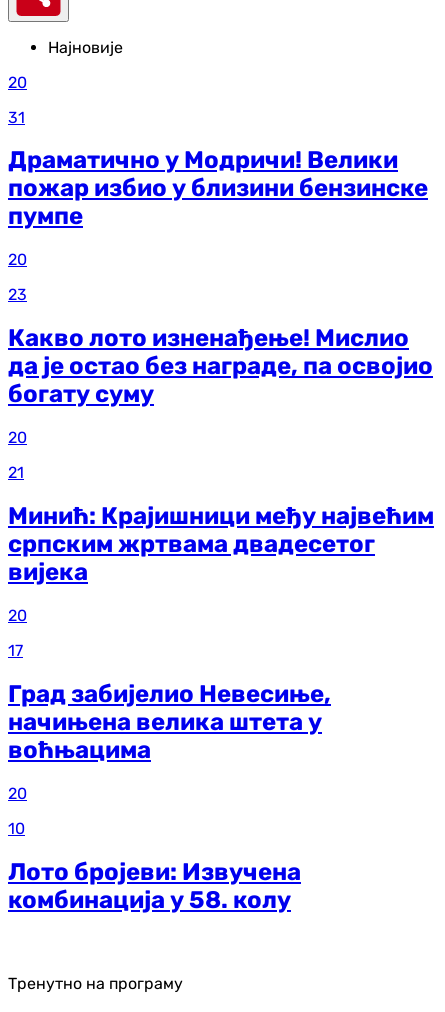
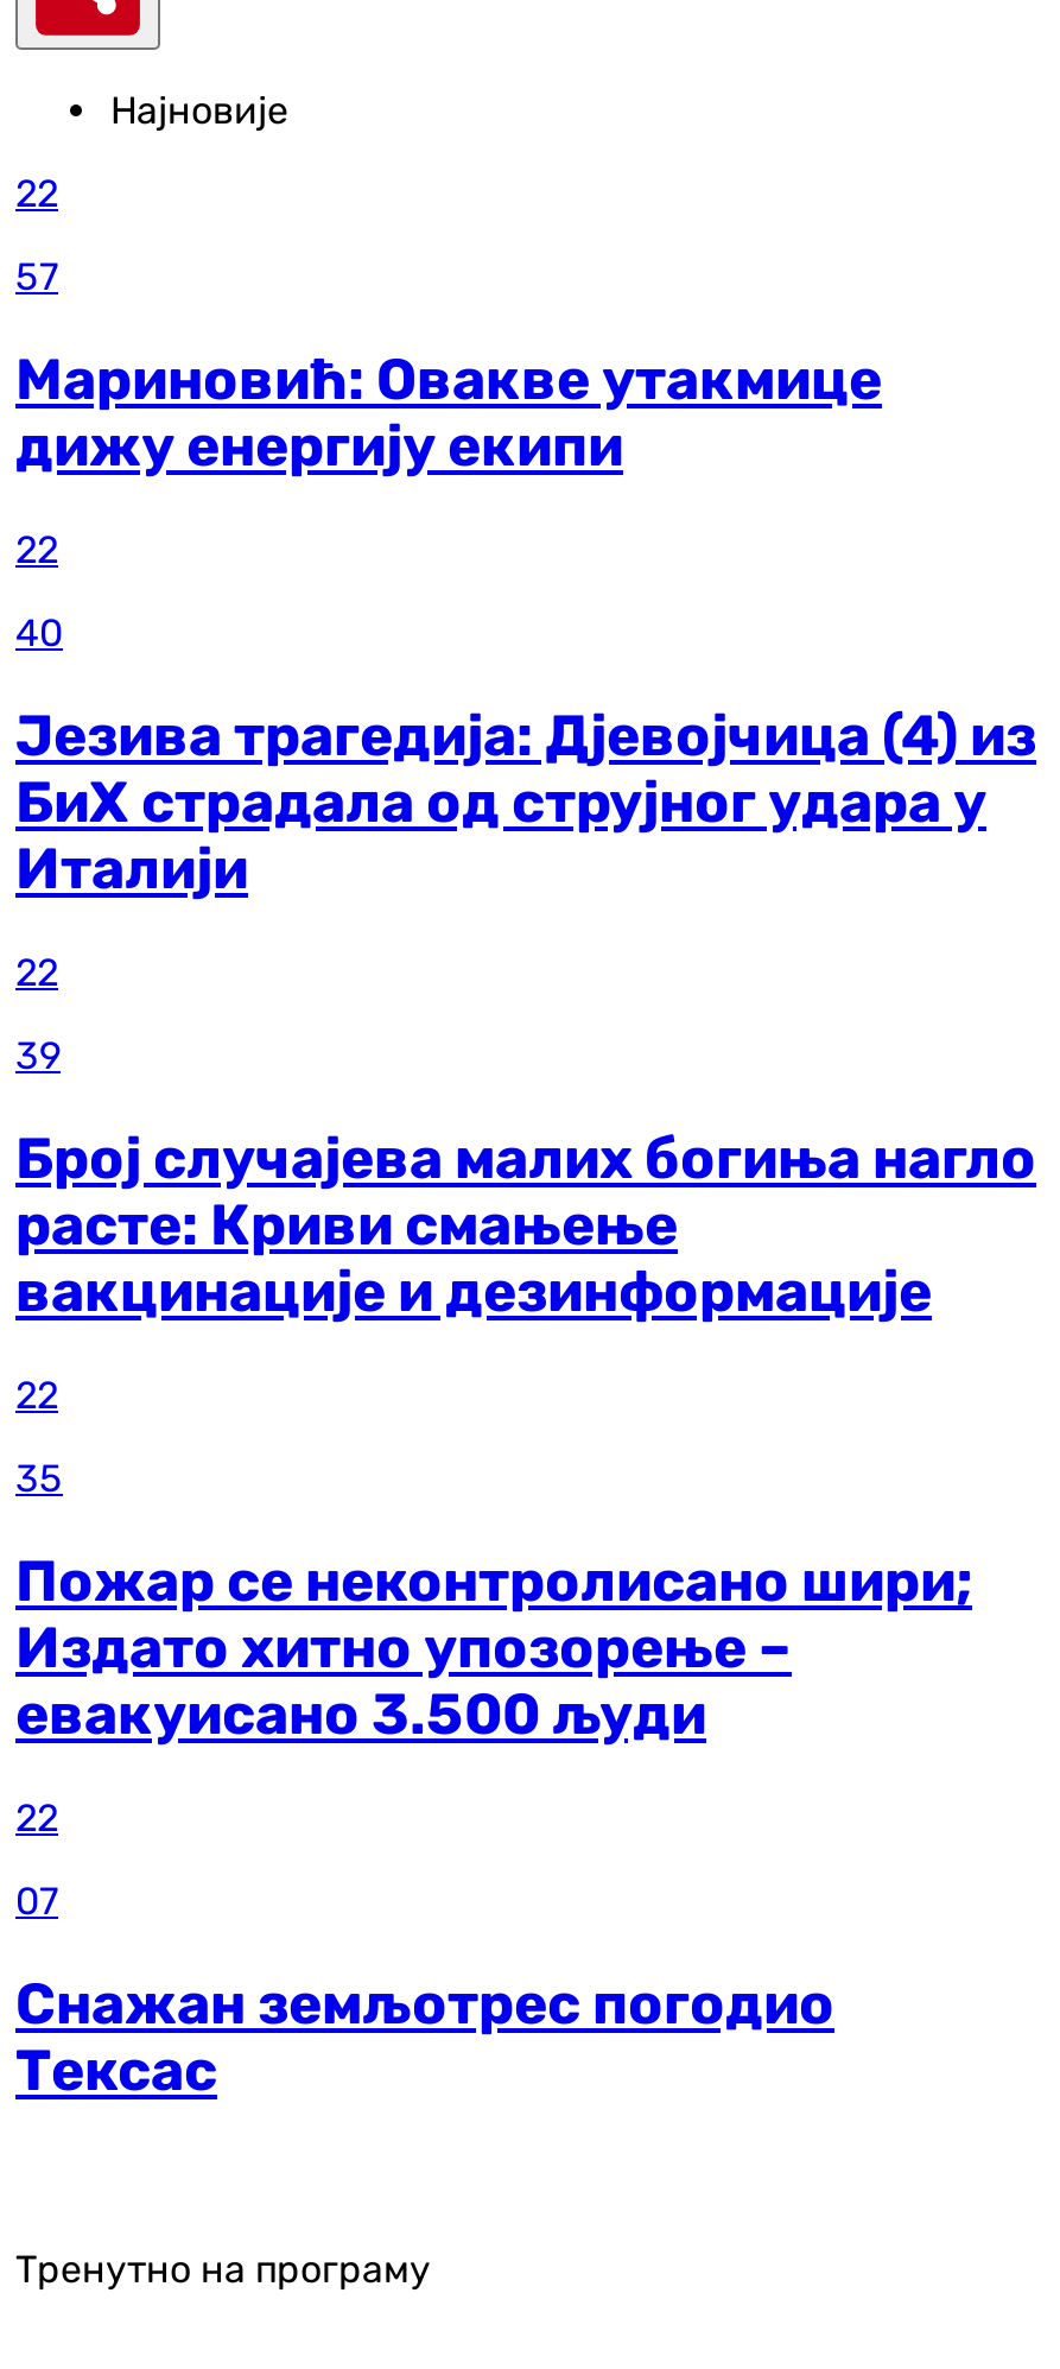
[8,72,27,91] 20 -> [15,172,58,217] 22
[8,107,25,126] 31 -> [15,255,58,300] 57
[8,146,428,230] Драматично у Модричи! Велики | пожар избио у близини бензинске | пумпе -> [15,348,882,481] Мариновић: Овакве утакмице | дижу енергију екипи
[8,250,27,269] 20 -> [15,528,58,573] 22
[8,285,27,304] 23 -> [15,611,63,656] 40
[8,324,433,408] Какво лото изненађење! Мислио | да је остао без награде, па освојио | богату суму -> [15,703,1036,903] Језива трагедија: Дјевојчица (4) из | БиХ страдала од струјног удара у | Италији
[8,428,27,447] 20 -> [15,950,58,996] 22
[8,463,24,482] 21 -> [15,1034,61,1079] 39
[8,502,434,586] Минић: Крајишници међу највећим | српским жртвама двадесетог | вијека -> [15,1126,1036,1325] Број случајева малих богиња нагло | расте: Криви смањење | вакцинације и дезинформације
[8,606,27,625] 20 -> [15,1373,58,1418] 22
[8,641,23,660] 17 -> [15,1456,63,1501] 35
[8,680,331,764] Град забијелио Невесиње, | начињена велика штета у | воћњацима -> [15,1548,972,1748] Пожар се неконтролисано шири; | Издато хитно упозорење – | евакуисано 3.500 људи
[8,784,27,803] 20 -> [15,1795,58,1840] 22
[8,819,25,838] 10 -> [15,1878,58,1923] 07
[8,858,301,914] Лото бројеви: Извучена | комбинација у 58. колу -> [15,1970,834,2103] Снажан земљотрес погодио | Тексас

